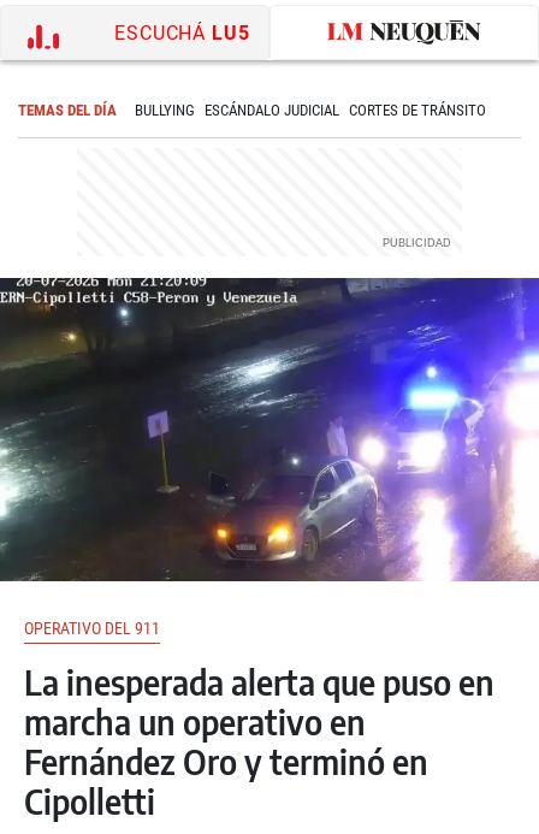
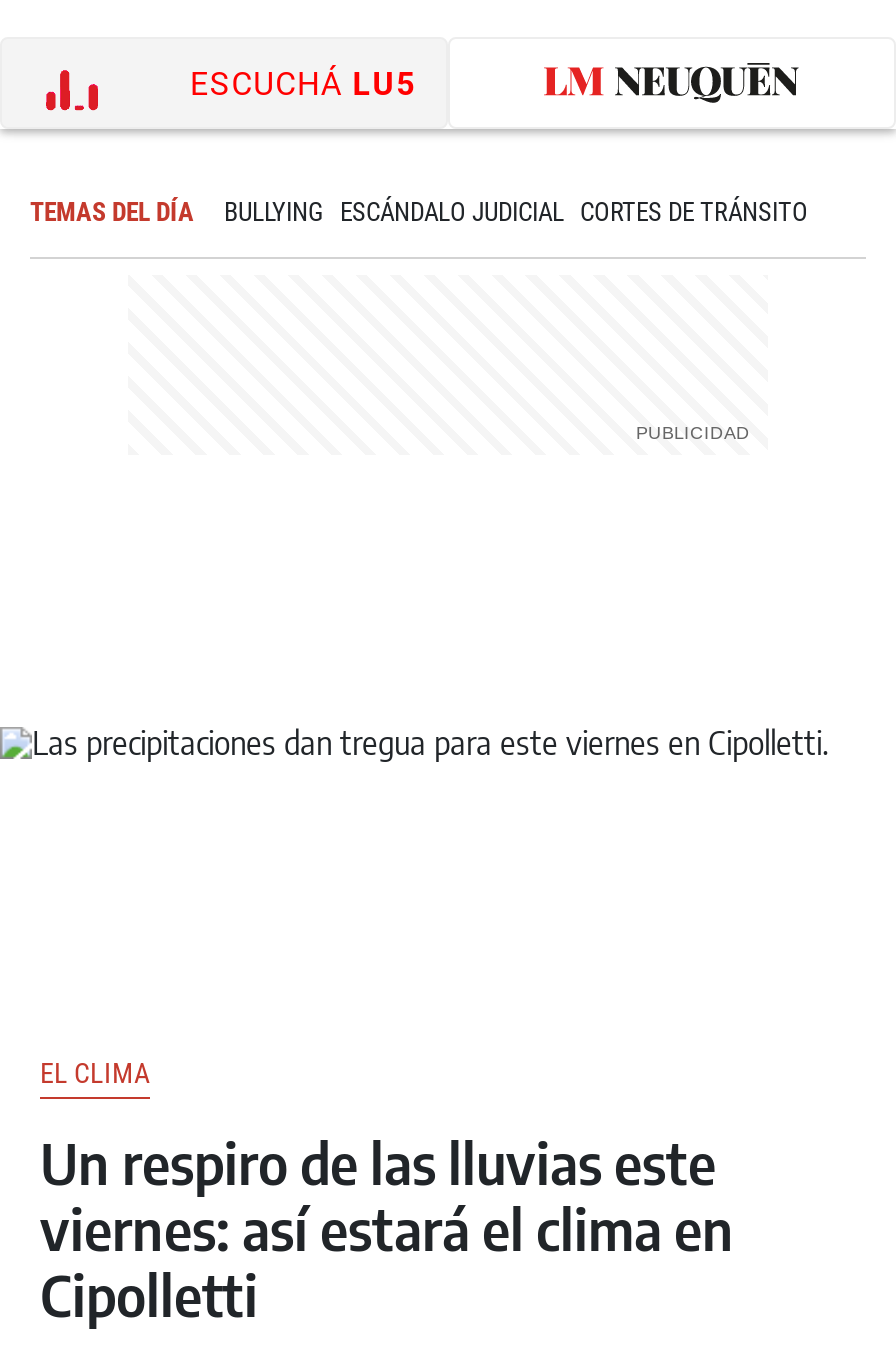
[4,277,535,582] [image] -> none
[24,619,160,638] OPERATIVO DEL 911 -> [40,1057,150,1089] EL CLIMA
[24,661,494,782] La inesperada alerta que puso en | marcha un operativo en | Fernández Oro y terminó en -> [40,1127,734,1263] Un respiro de las lluvias este | viernes: así estará el clima en

